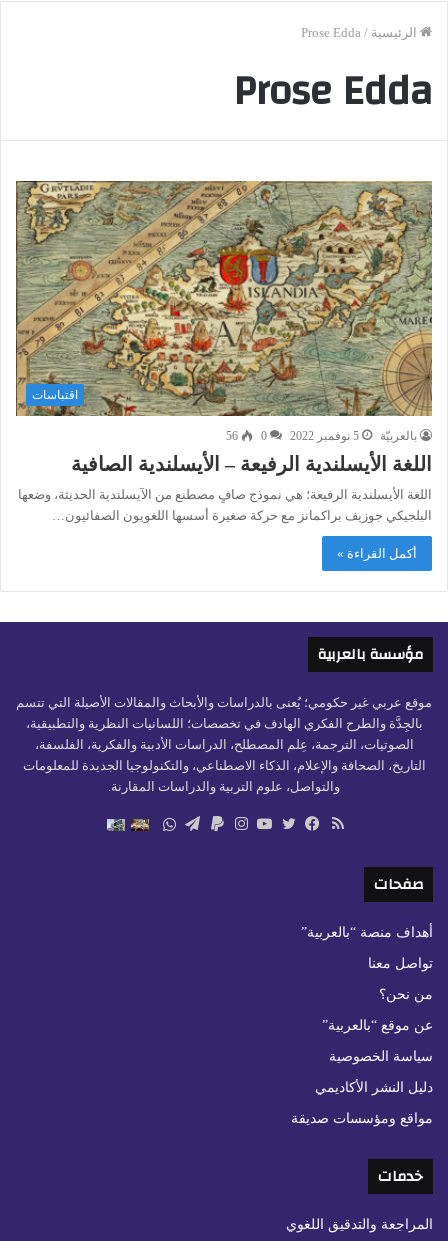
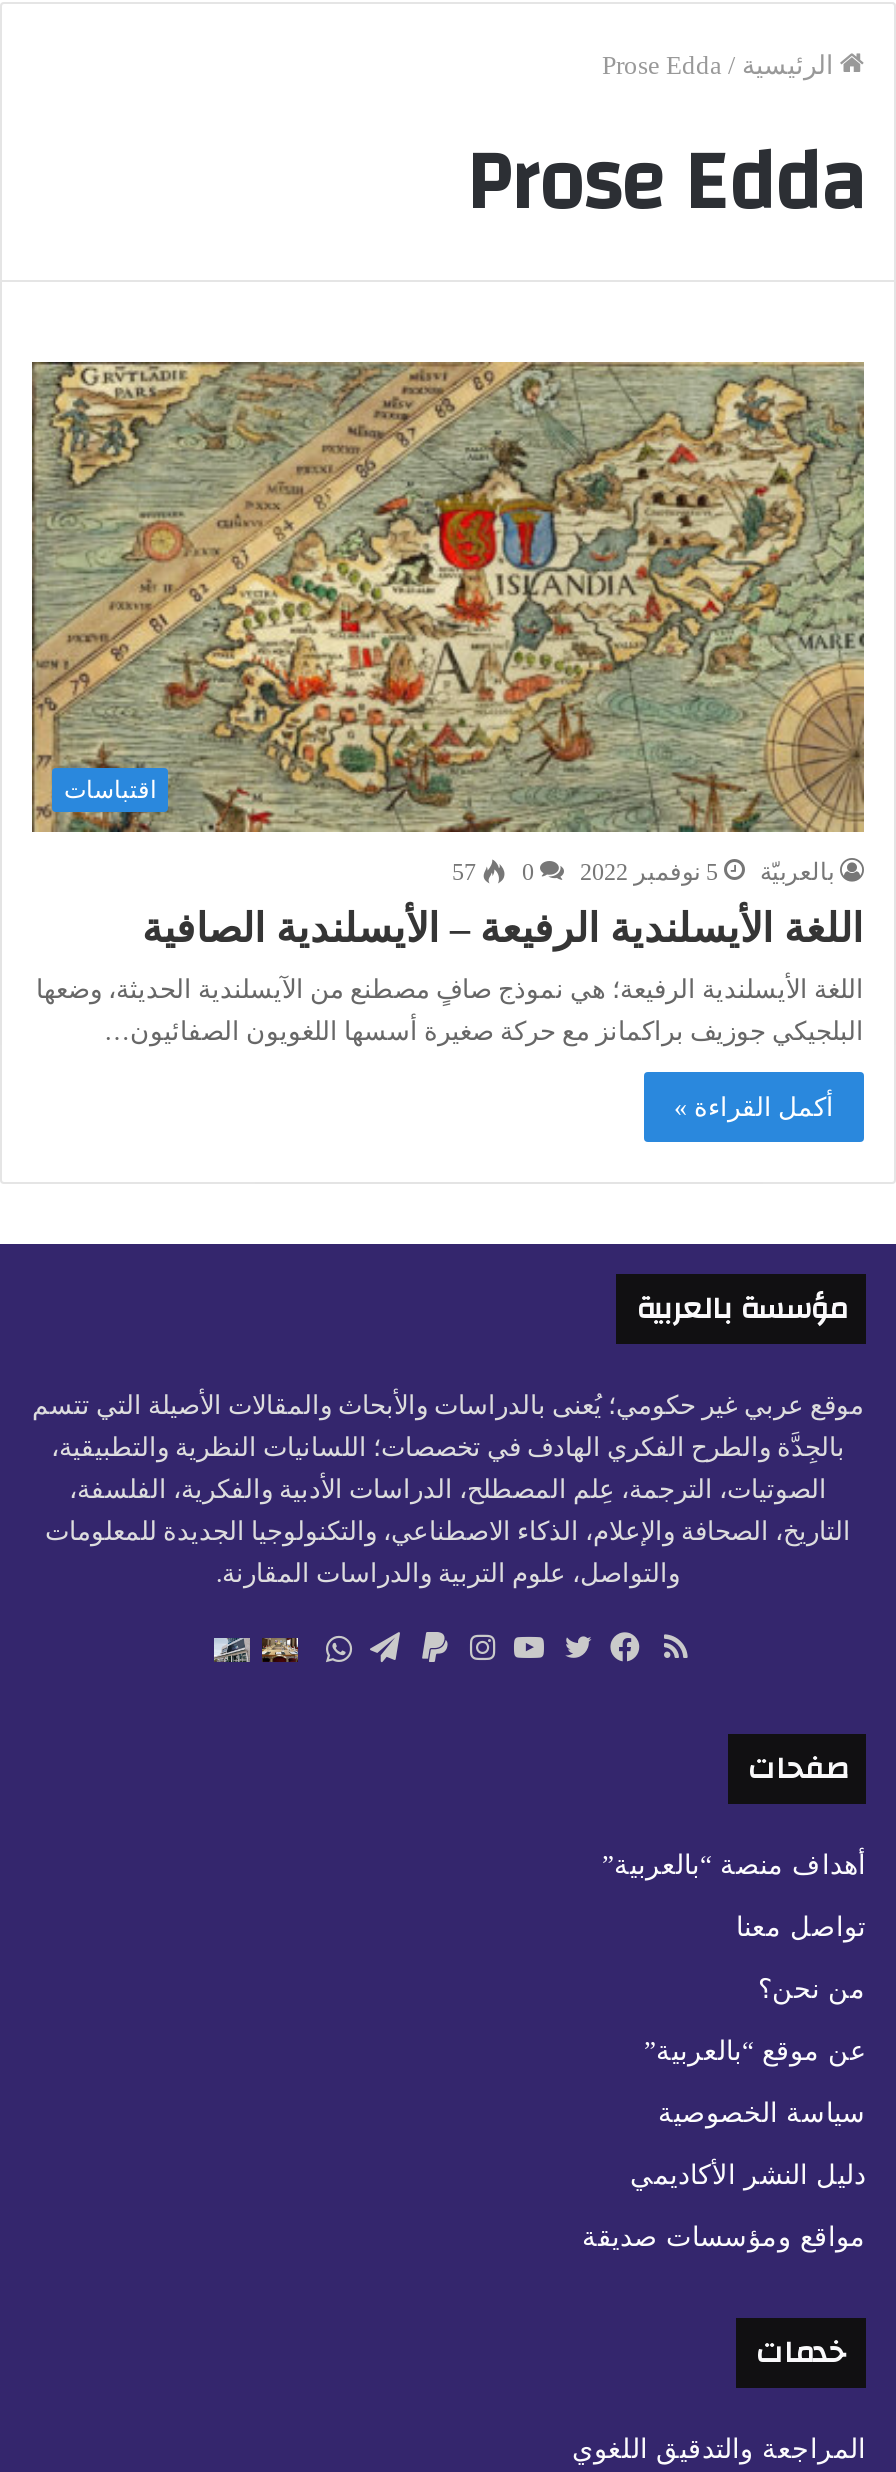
[226,429,267,443] 56 0 -> [452,857,534,885] 57 0

